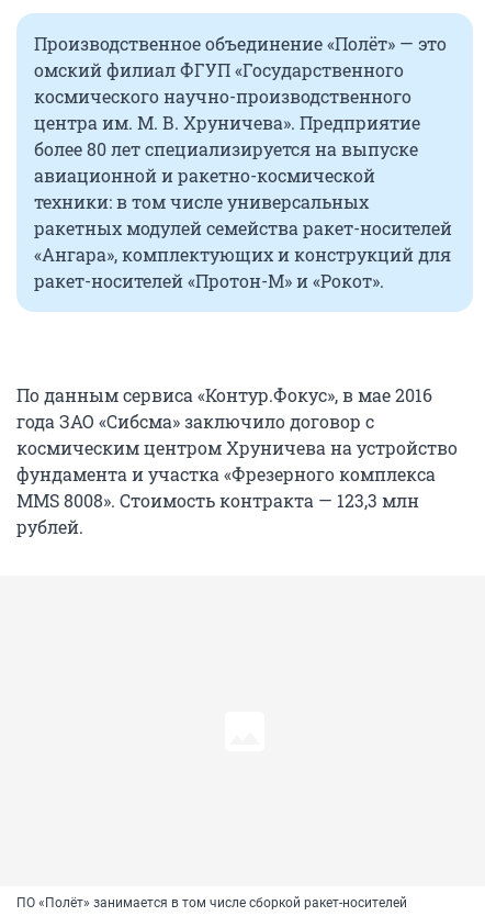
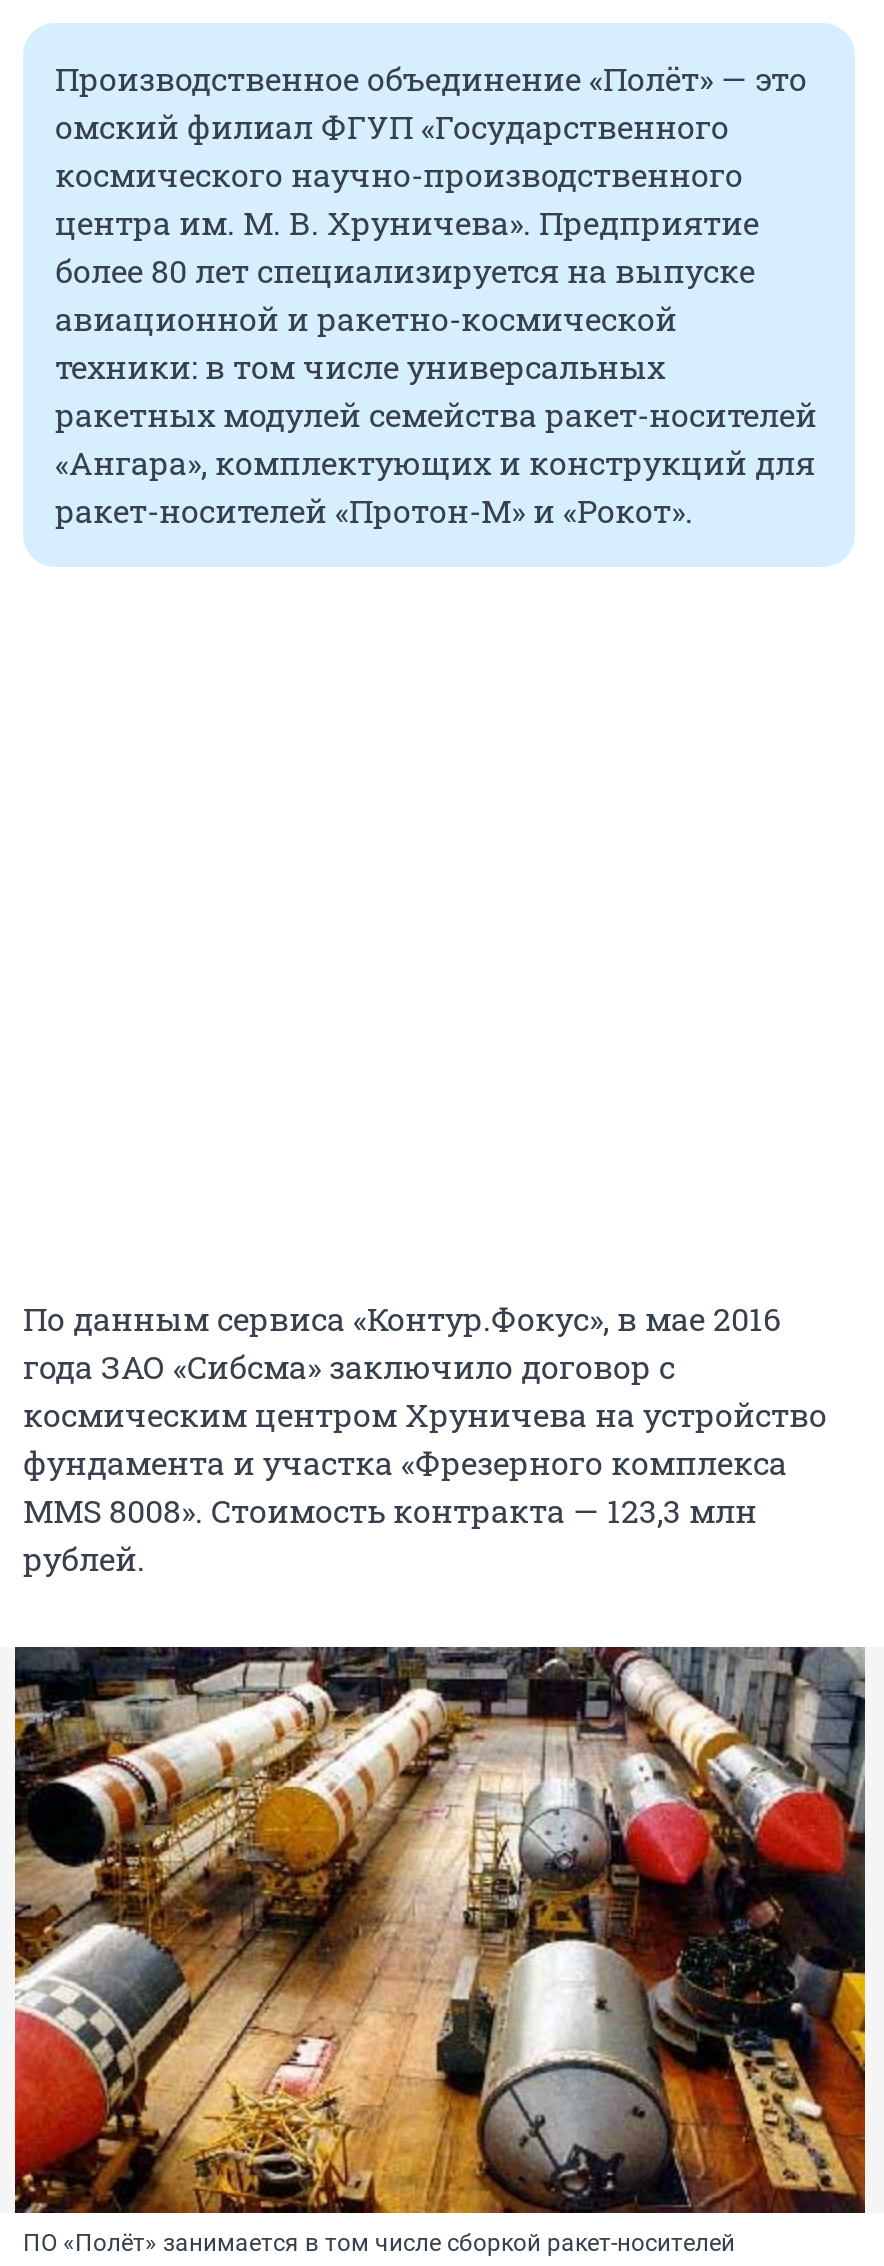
none -> [13,1645,867,2215] [image]

